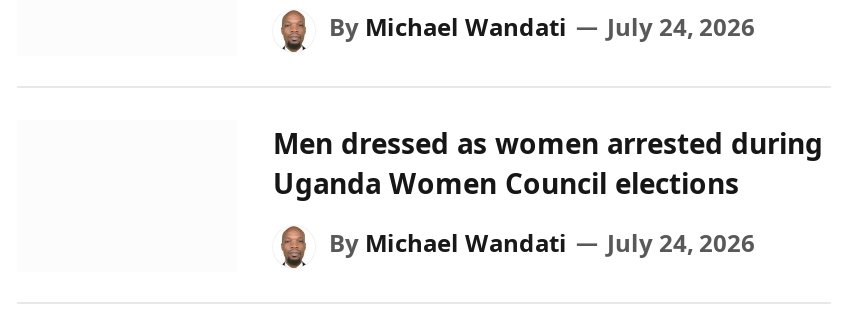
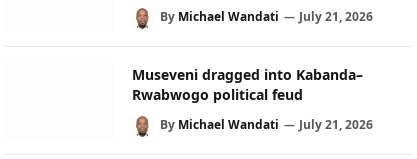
[329,11,755,45] By Michael Wandati July 24, 2026 -> [160,8,373,25] By Michael Wandati July 21, 2026
[273,125,823,203] Men dressed as women arrested during | Uganda Women Council elections -> [132,65,363,104] Museveni dragged into Kabanda– | Rwabwogo political feud
[329,227,755,261] By Michael Wandati July 24, 2026 -> [160,116,373,133] By Michael Wandati July 21, 2026

